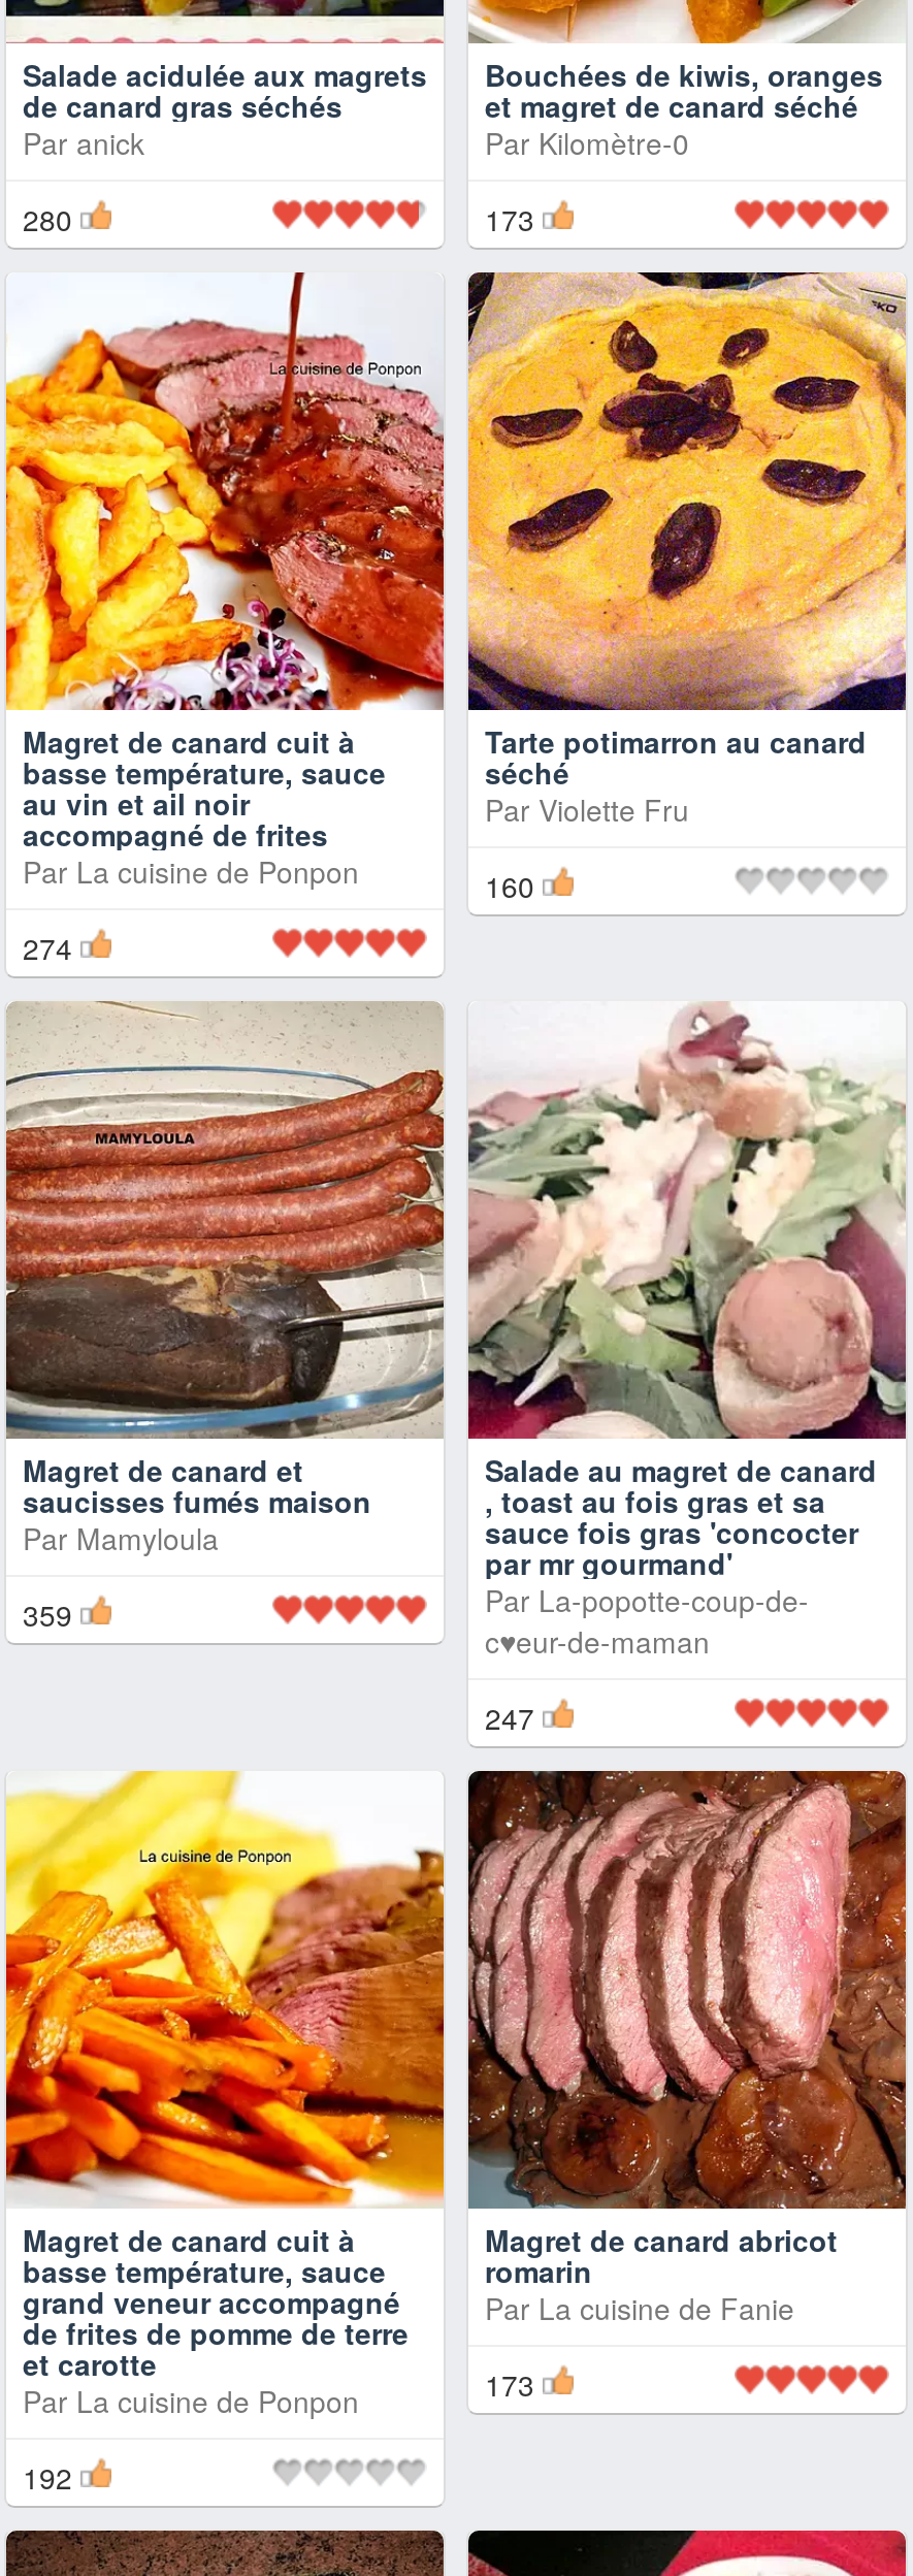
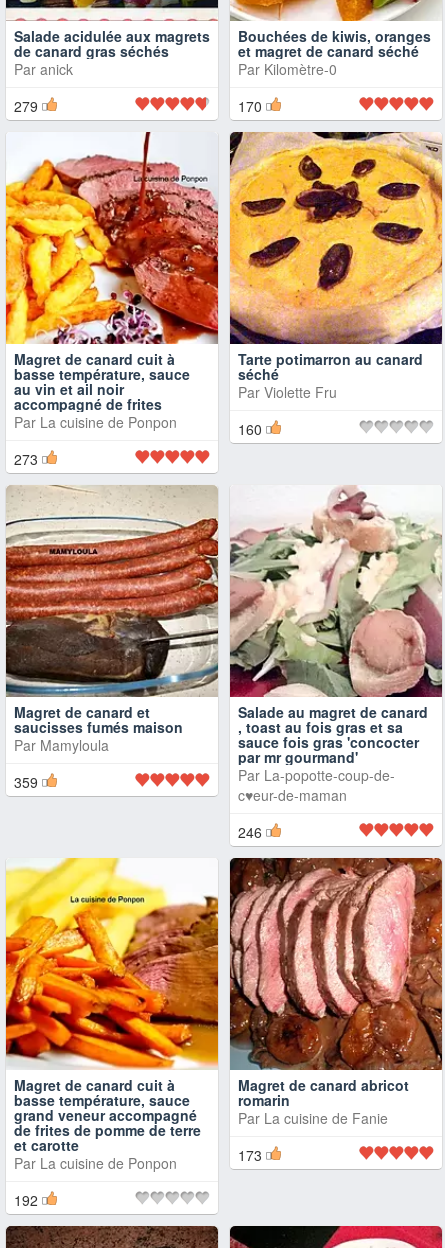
[23,198,72,239] 280 -> [14,96,38,116] 279
[485,198,534,239] 173 -> [238,96,262,116] 170
[23,927,72,968] 274 -> [14,449,38,469] 273
[485,1697,534,1738] 247 -> [238,822,262,842] 246

